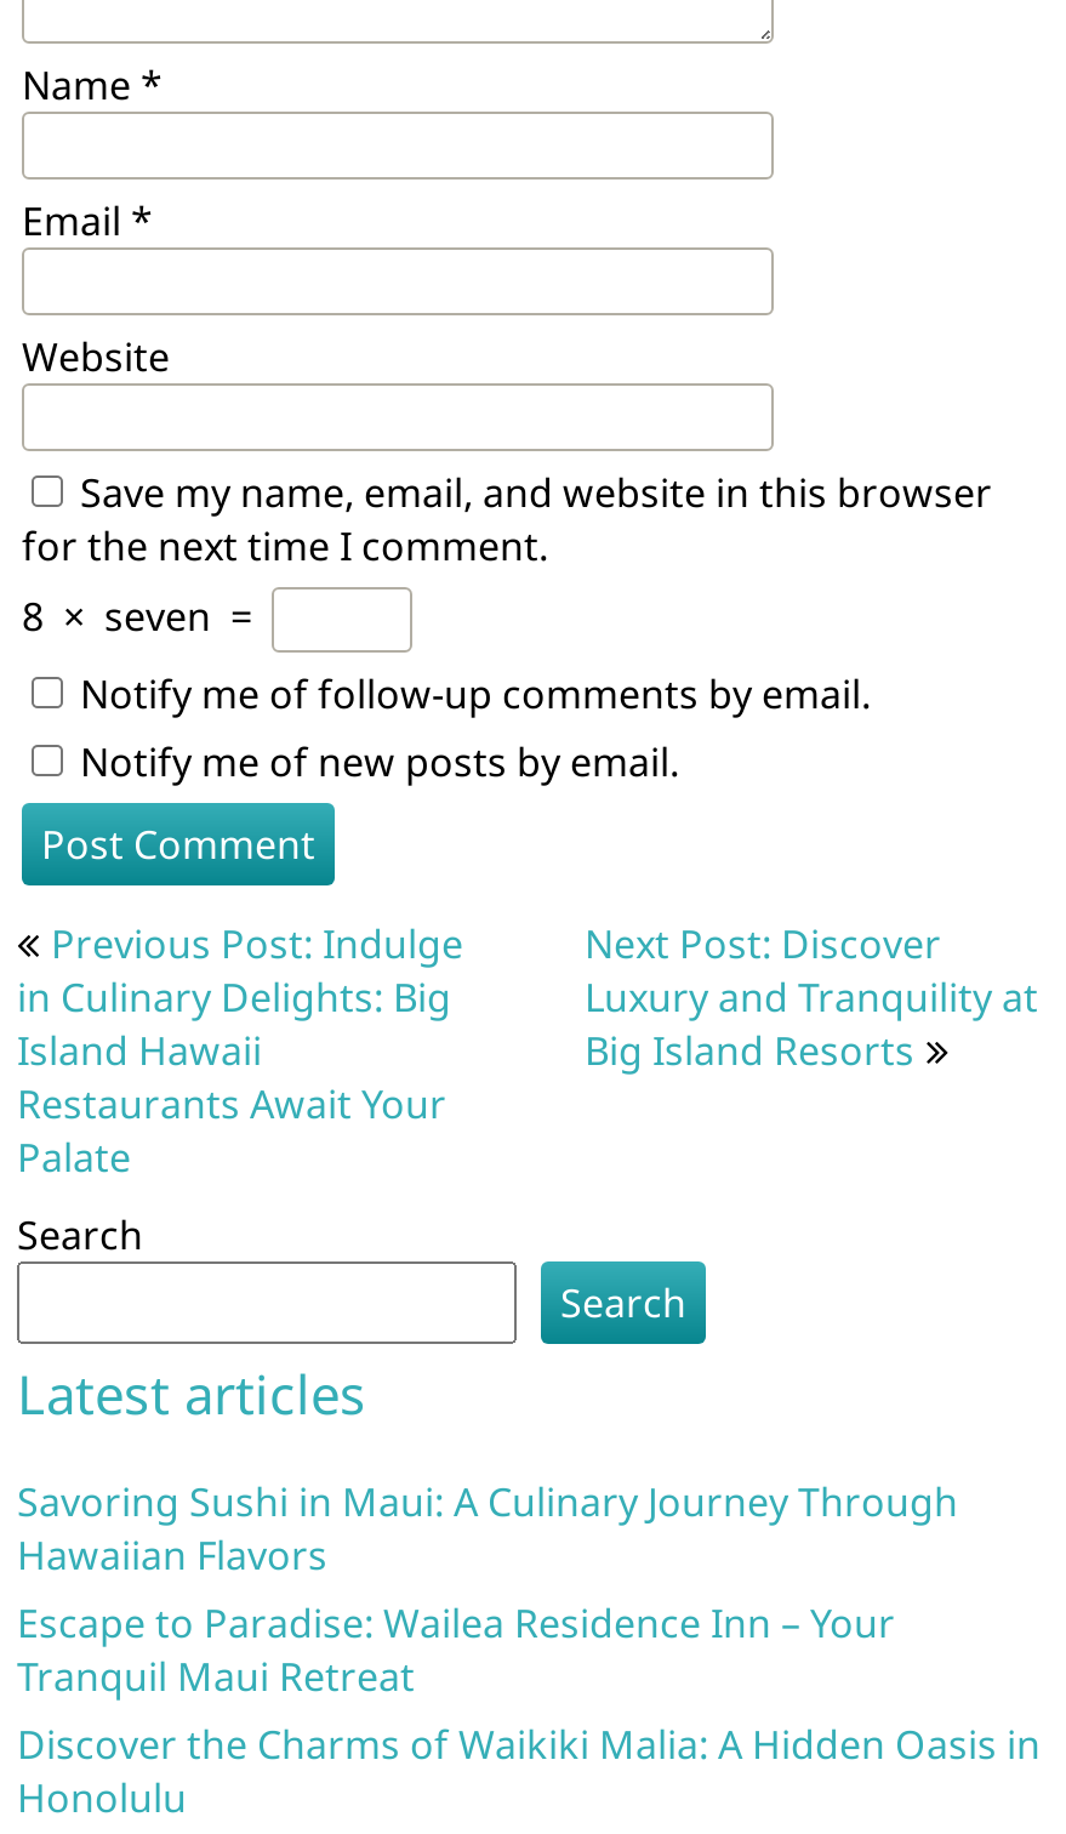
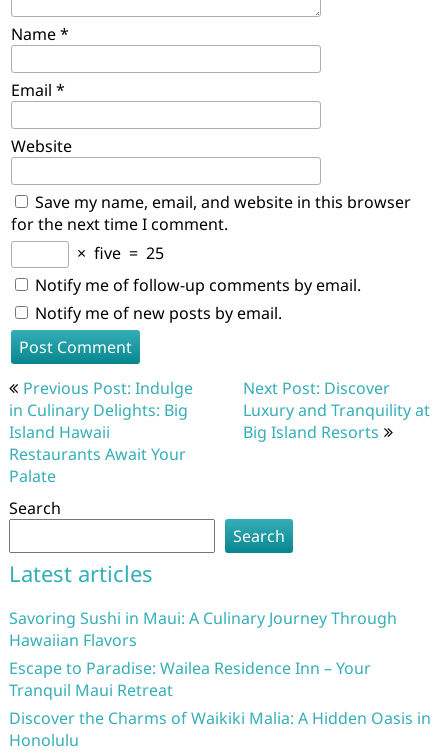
[22,590,262,644] 8 × seven = -> [73,242,164,264] × five = 25

